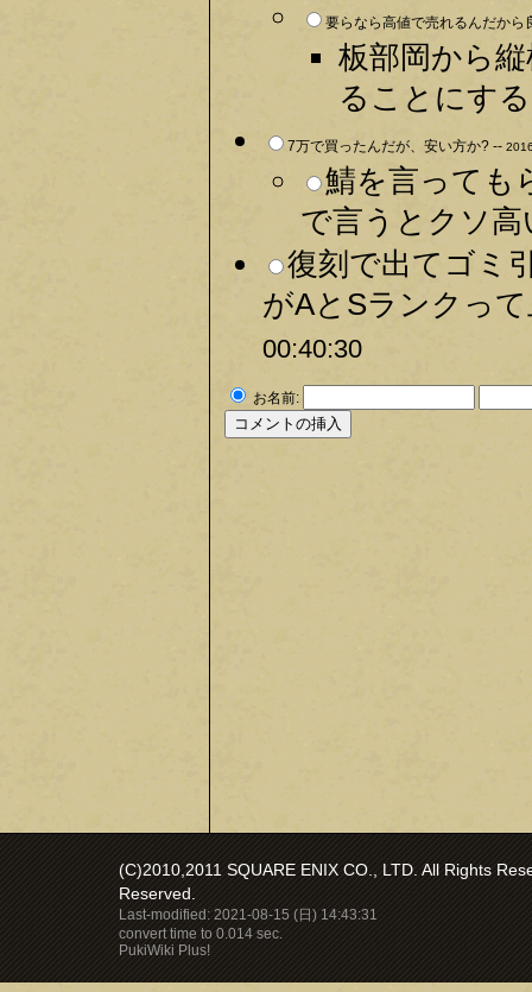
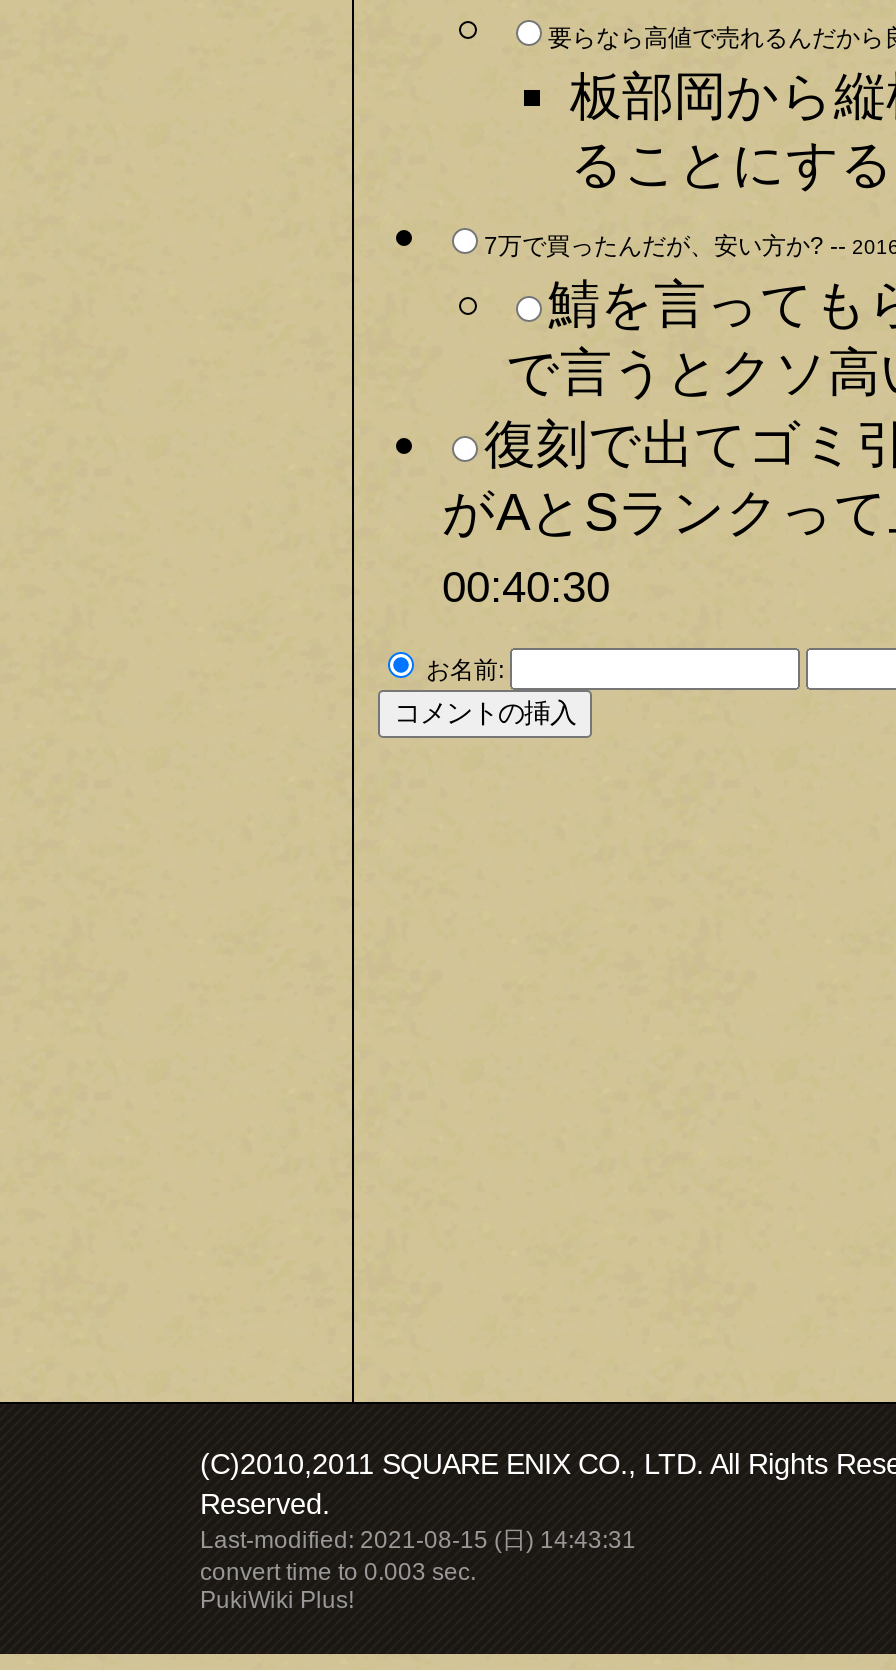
[119,925,283,942] convert time to 0.014 sec. -> [200,1558,476,1586] convert time to 0.003 sec.

